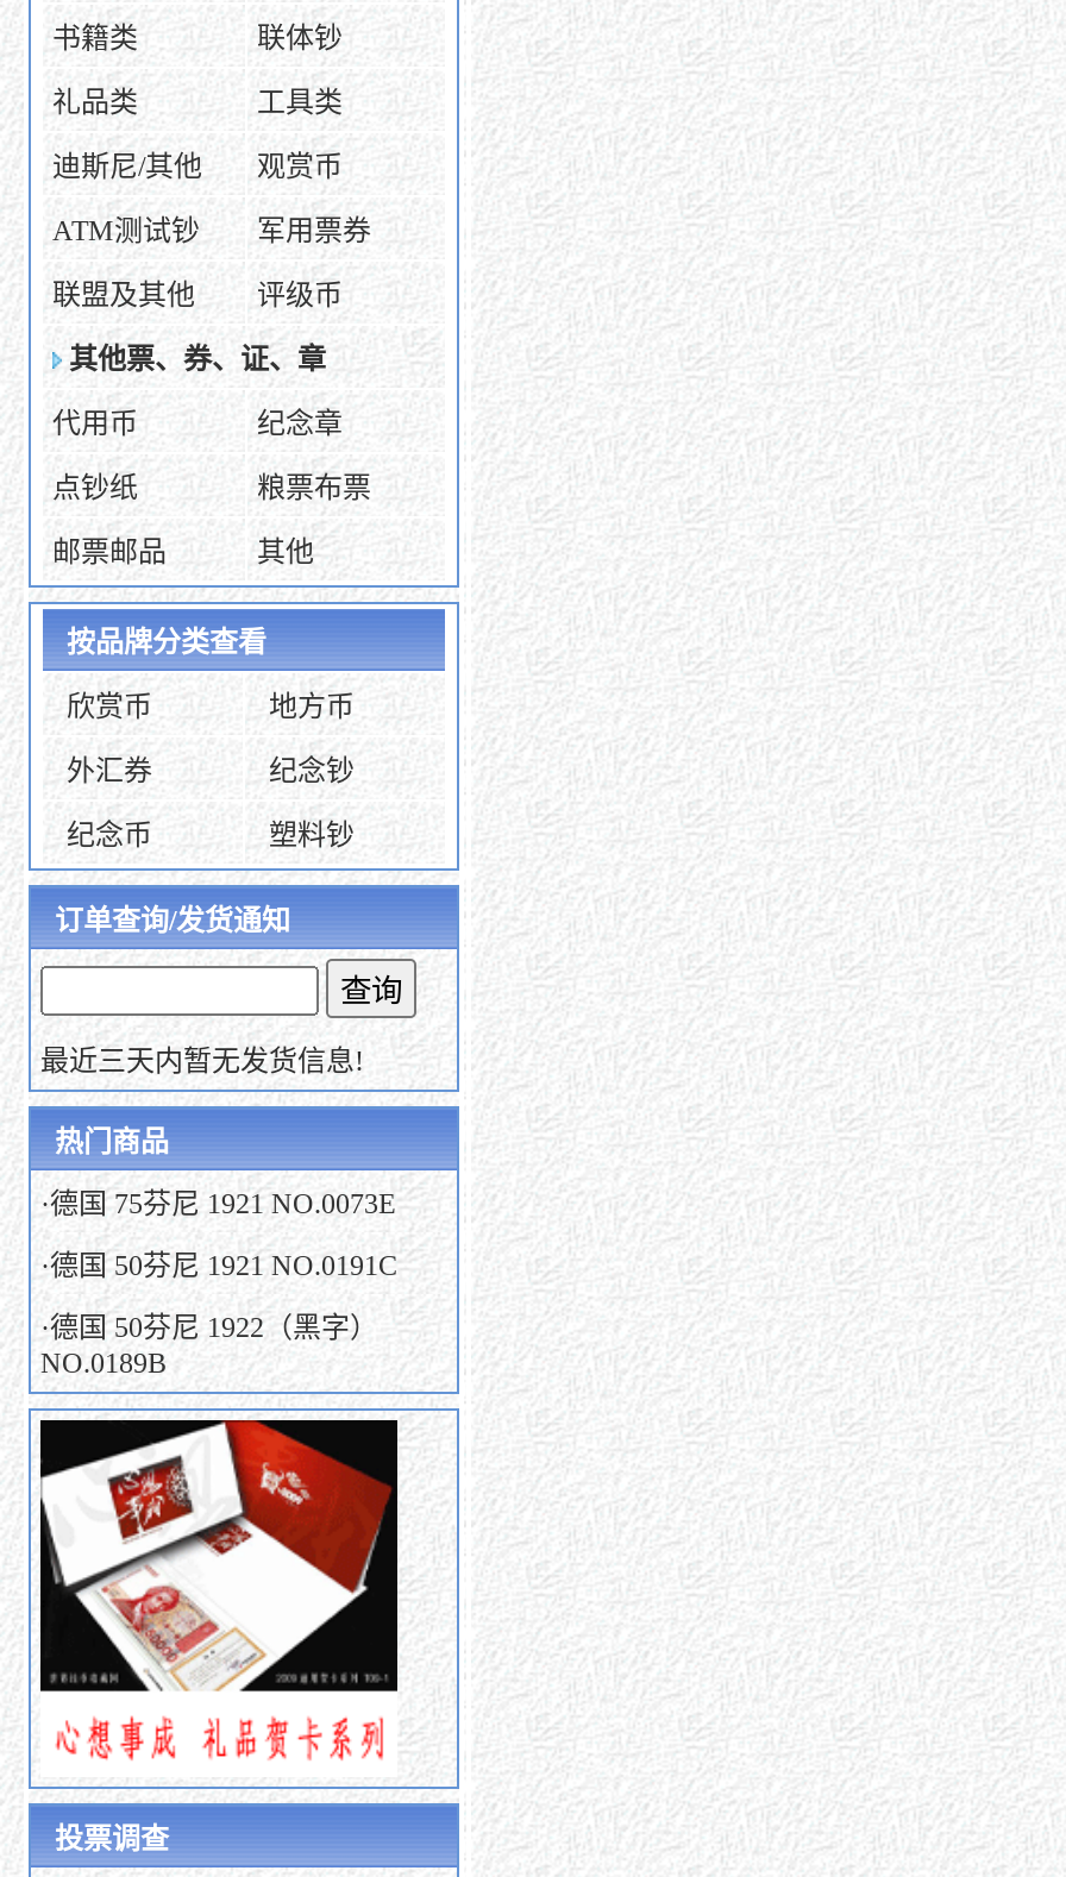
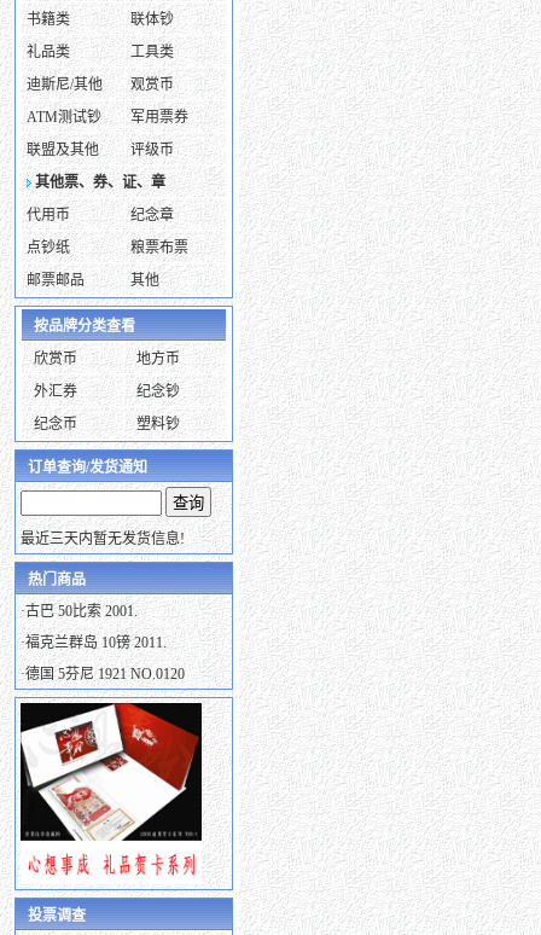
[40,1187,395,1220] ·德国 75芬尼 1921 NO.0073E -> [21,603,138,620] ·古巴 50比索 2001.
[40,1249,397,1282] ·德国 50芬尼 1921 NO.0191C -> [21,634,167,651] ·福克兰群岛 10镑 2011.
[40,1311,378,1380] ·德国 50芬尼 1922（黑字） | NO.0189B -> [21,666,185,683] ·德国 5芬尼 1921 NO.0120

